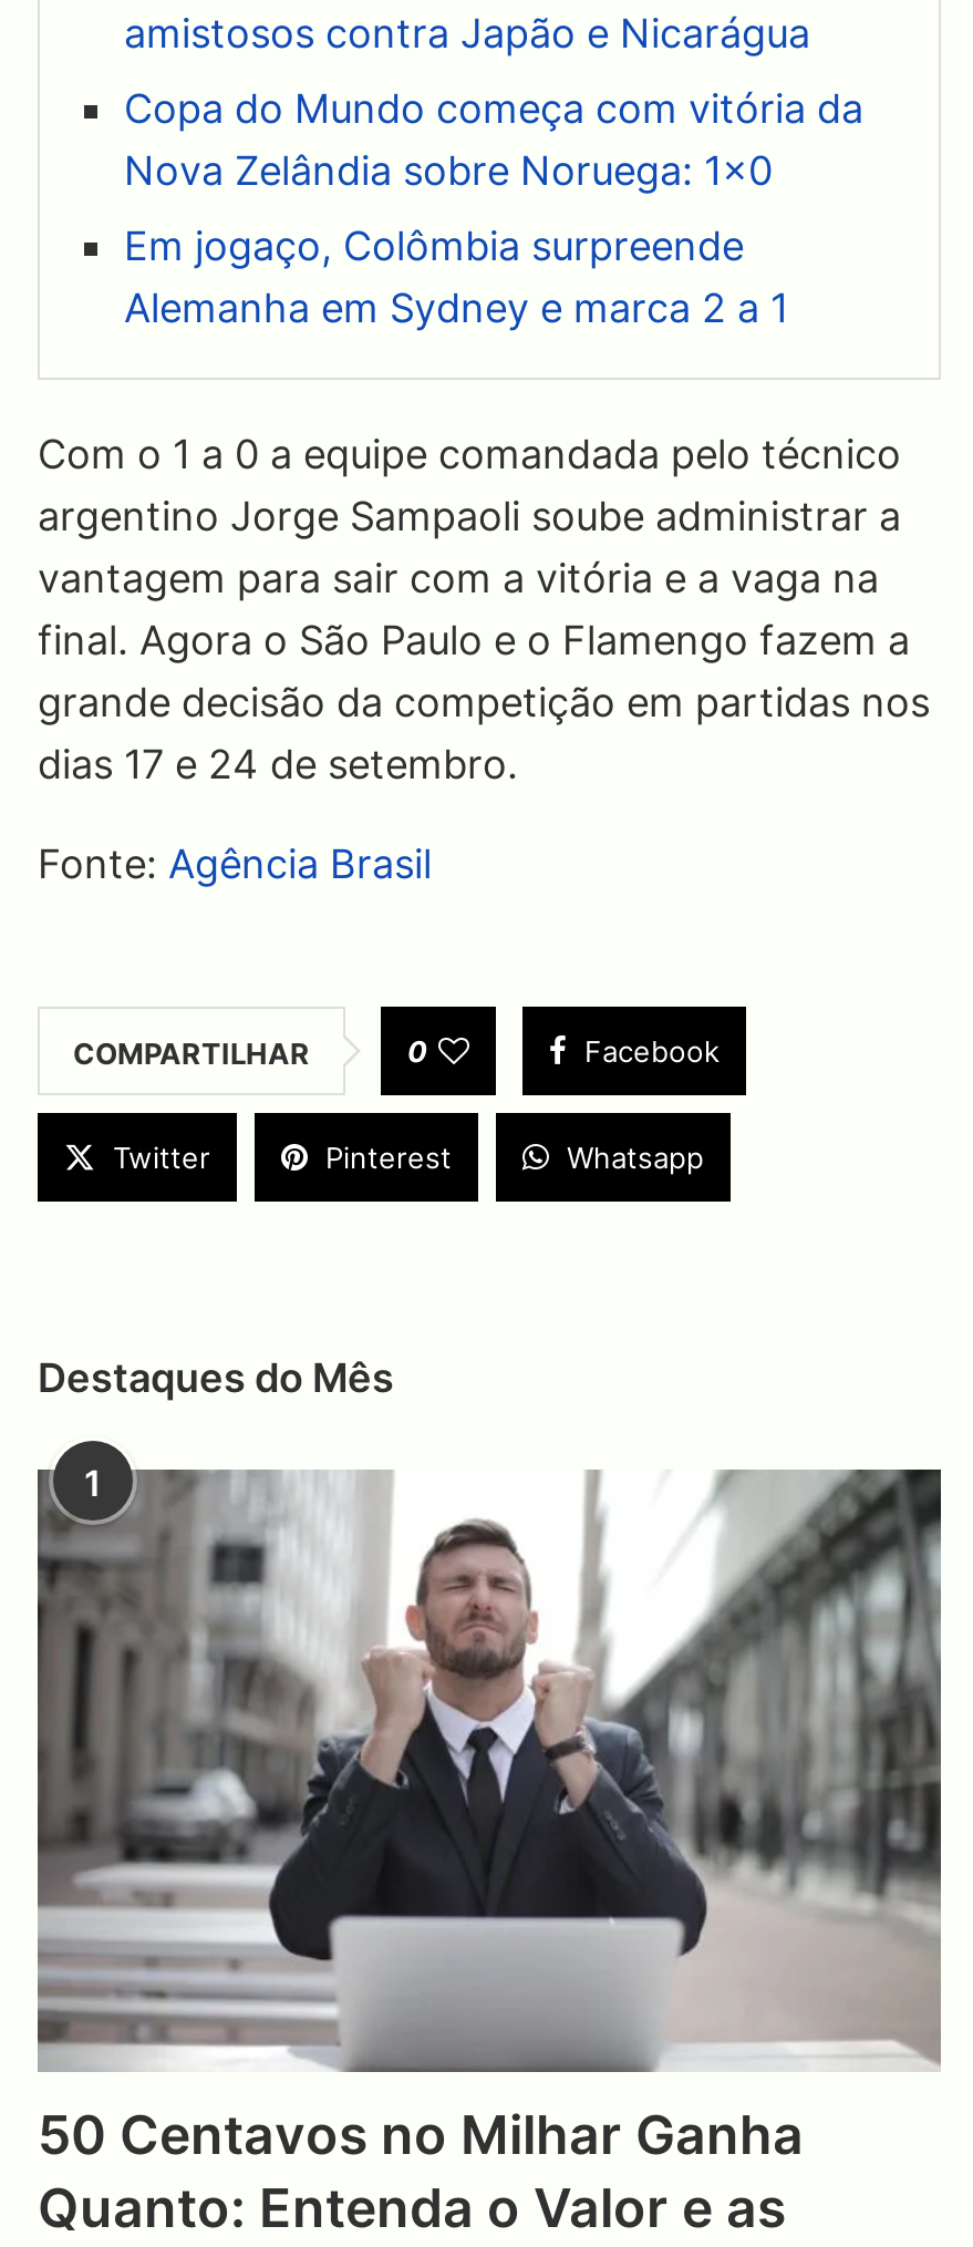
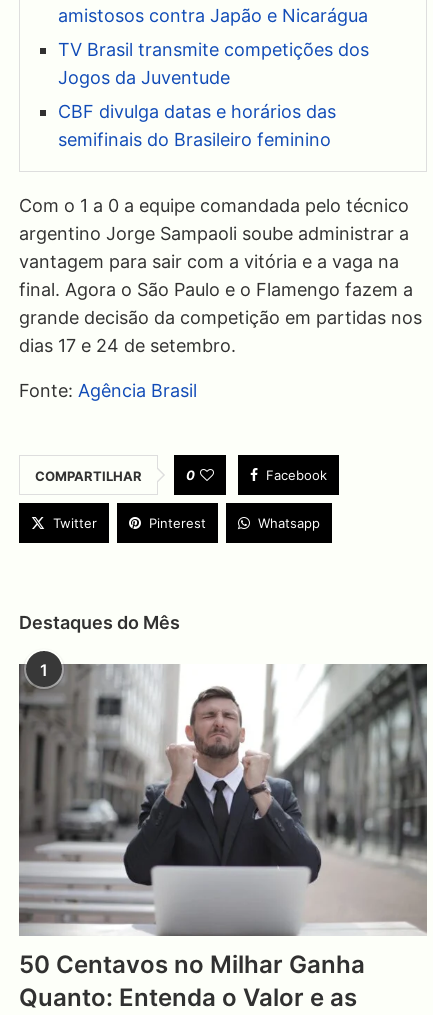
[124,85,863,194] Copa do Mundo começa com vitória da | Nova Zelândia sobre Noruega: 1×0 -> [58,39,369,88] TV Brasil transmite competições dos | Jogos da Juventude
[124,223,788,331] Em jogaço, Colômbia surpreende | Alemanha em Sydney e marca 2 a 1 -> [58,101,336,150] CBF divulga datas e horários das | semifinais do Brasileiro feminino

